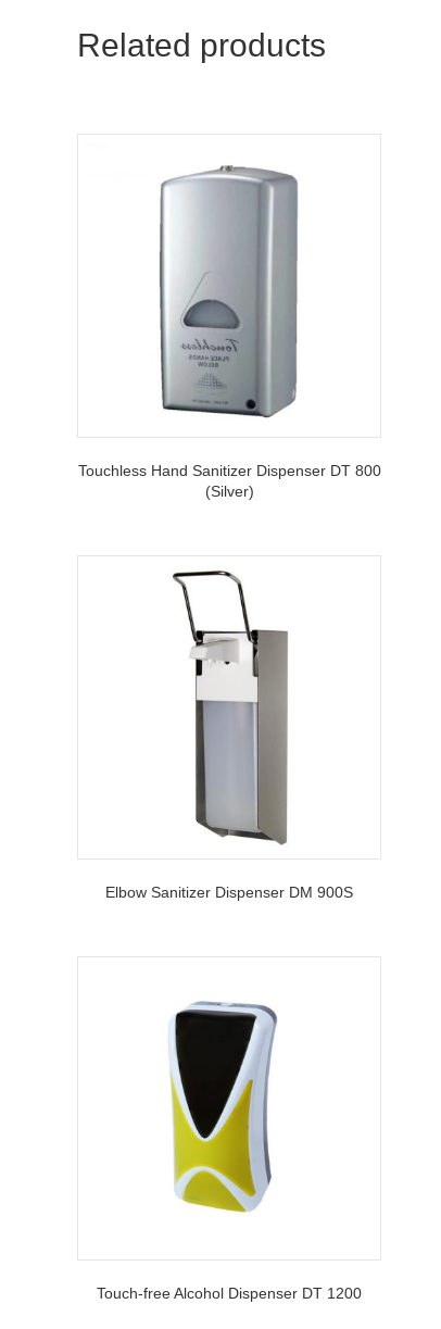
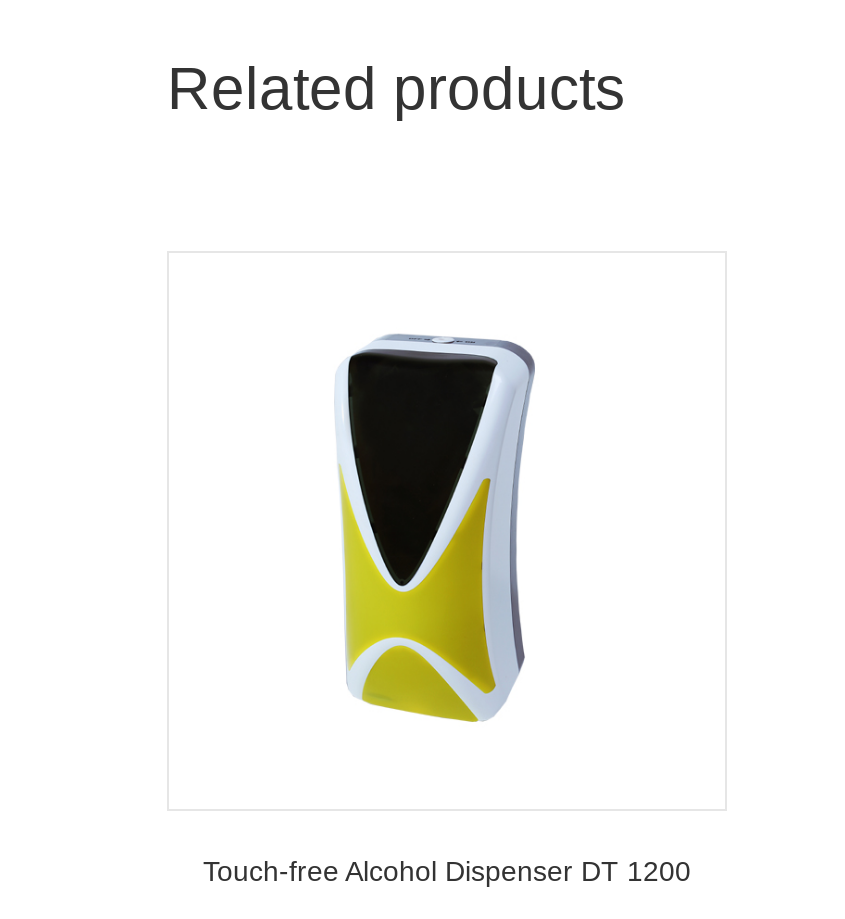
[78,164,381,500] [image] | Touchless Hand Sanitizer Dispenser DT 800 | (Silver) -> none
[105,569,353,901] [image] | Elbow Sanitizer Dispenser DM 900S -> none

